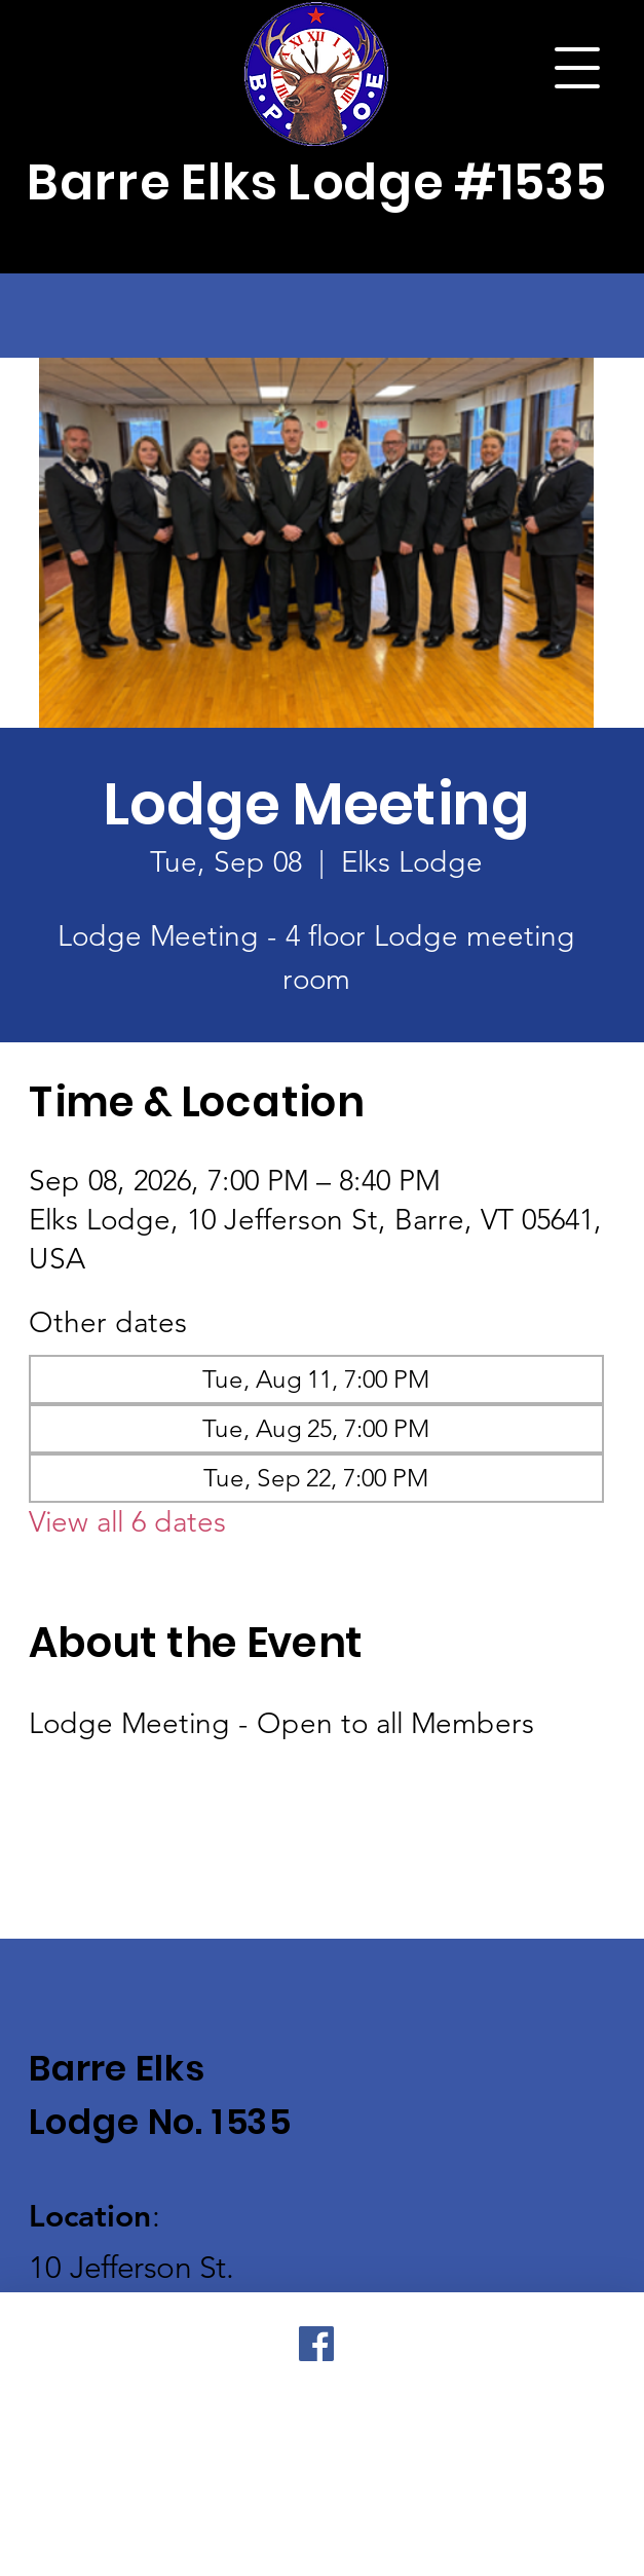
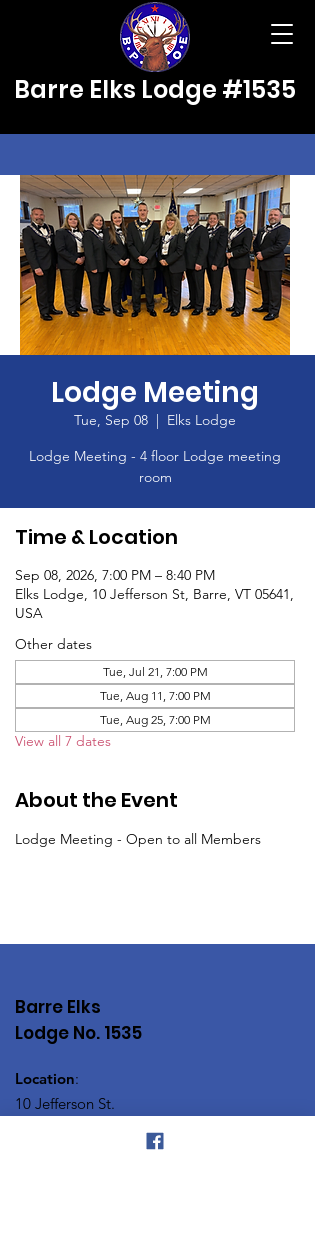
none -> [102,664,207,679] Tue, Jul 21, 7:00 PM
moved [202,1363,430,1443] -> [99,688,210,727]: Tue, Aug 11, 7:00 PM | Tue, Aug 25, 7:00 PM
[29,1462,429,1540] Tue, Sep 22, 7:00 PM | View all 6 dates -> [15,732,111,750] View all 7 dates

